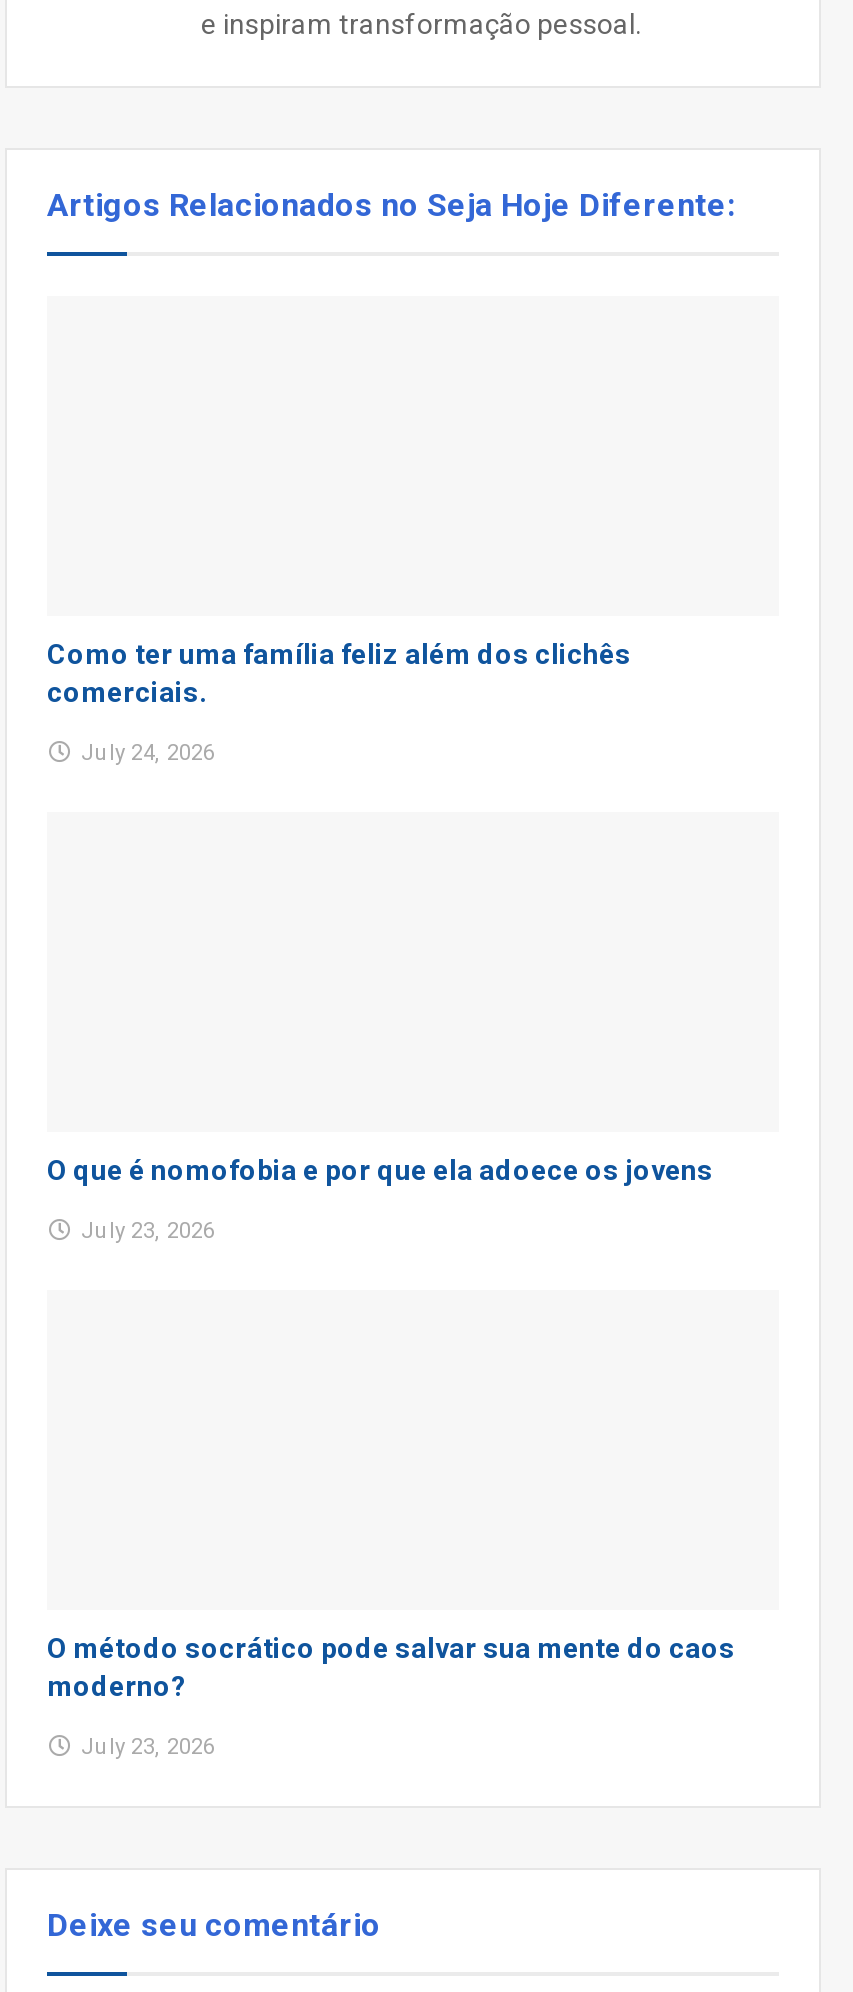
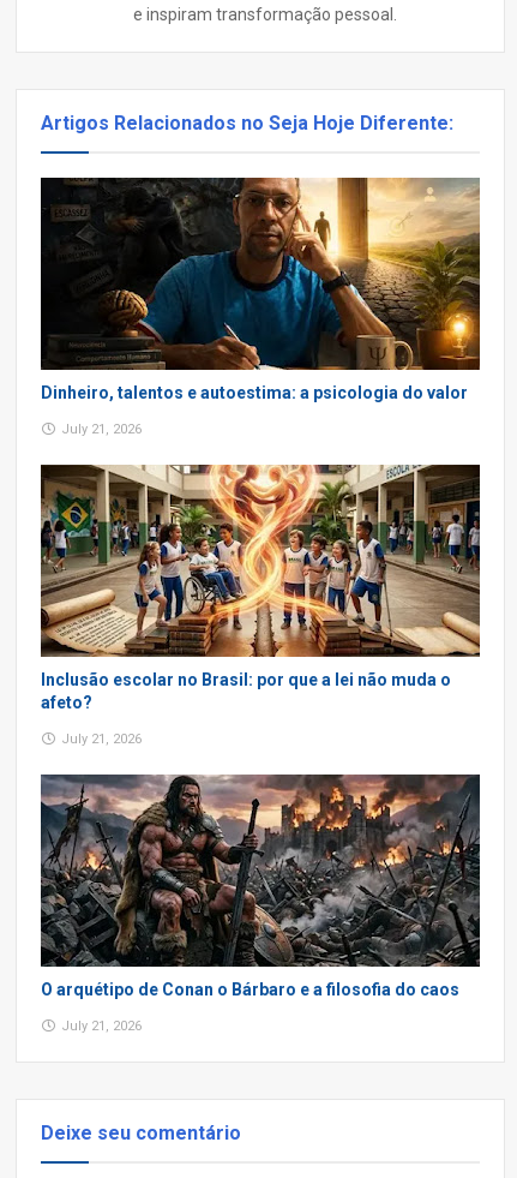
none -> [40,177,481,371] [image]
none -> [40,464,481,658] [image]
none -> [40,773,481,968] [image]
[47,638,631,708] Como ter uma família feliz além dos clichês | comerciais. -> [41,383,468,402] Dinheiro, talentos e autoestima: a psicologia do valor
[81,740,215,766] July 24, 2026 -> [61,421,142,437] July 21, 2026
[47,1154,713,1186] O que é nomofobia e por que ela adoece os jovens -> [41,670,451,712] Inclusão escolar no Brasil: por que a lei não muda o | afeto?
[81,1218,215,1244] July 23, 2026 -> [61,731,142,747] July 21, 2026
[47,1632,735,1702] O método socrático pode salvar sua mente do caos | moderno? -> [41,980,459,999] O arquétipo de Conan o Bárbaro e a filosofia do caos
[81,1734,215,1760] July 23, 2026 -> [61,1018,142,1034] July 21, 2026

